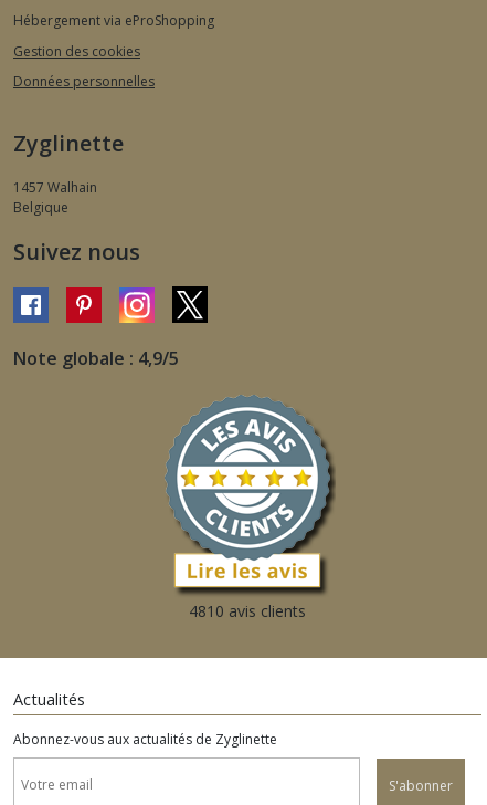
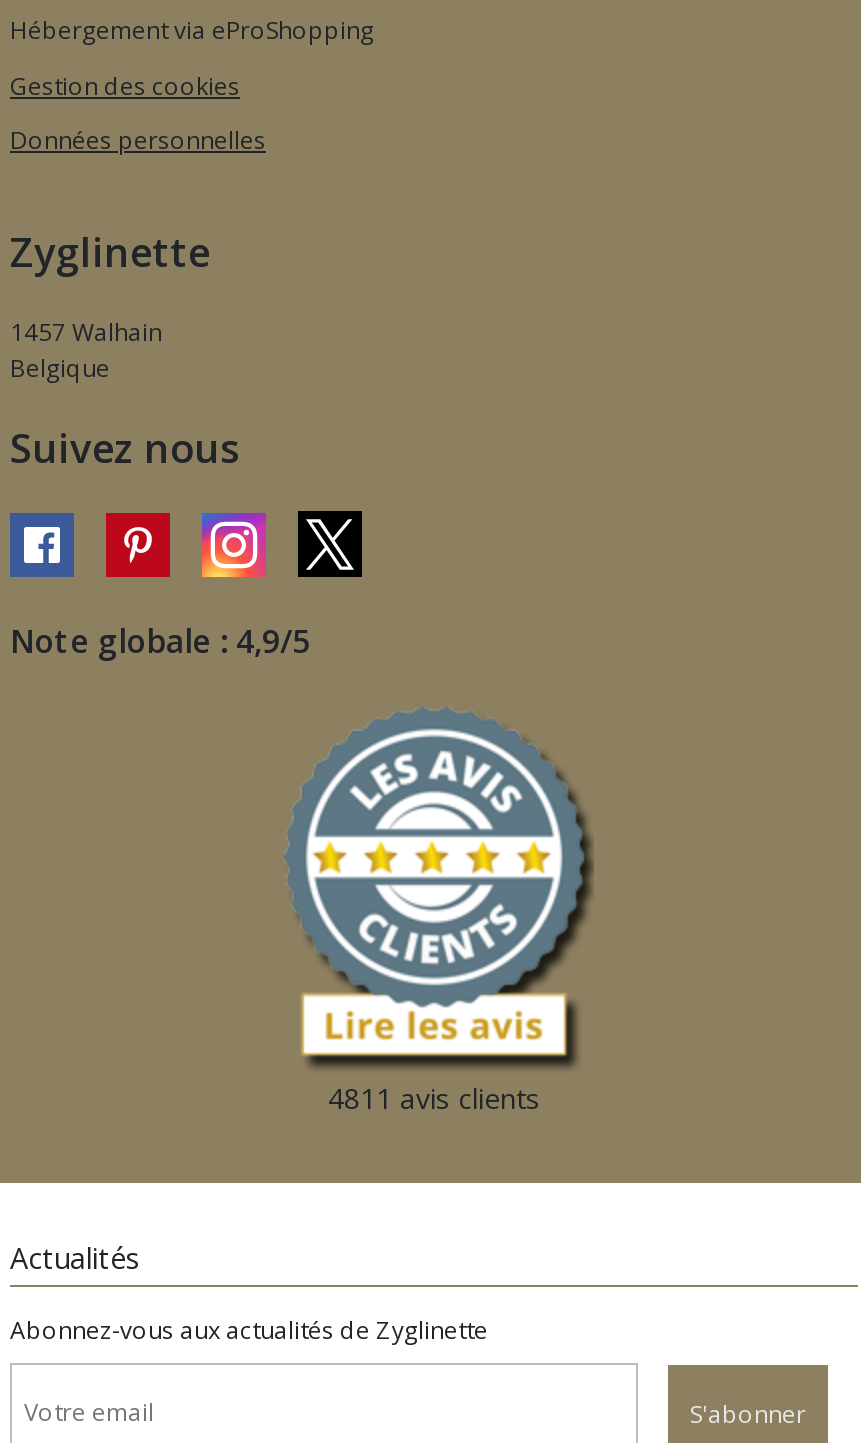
[189,600,306,621] 4810 avis clients -> [328,1079,540,1117] 4811 avis clients

